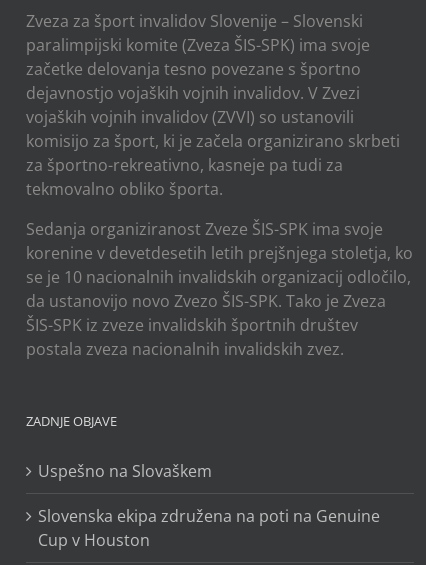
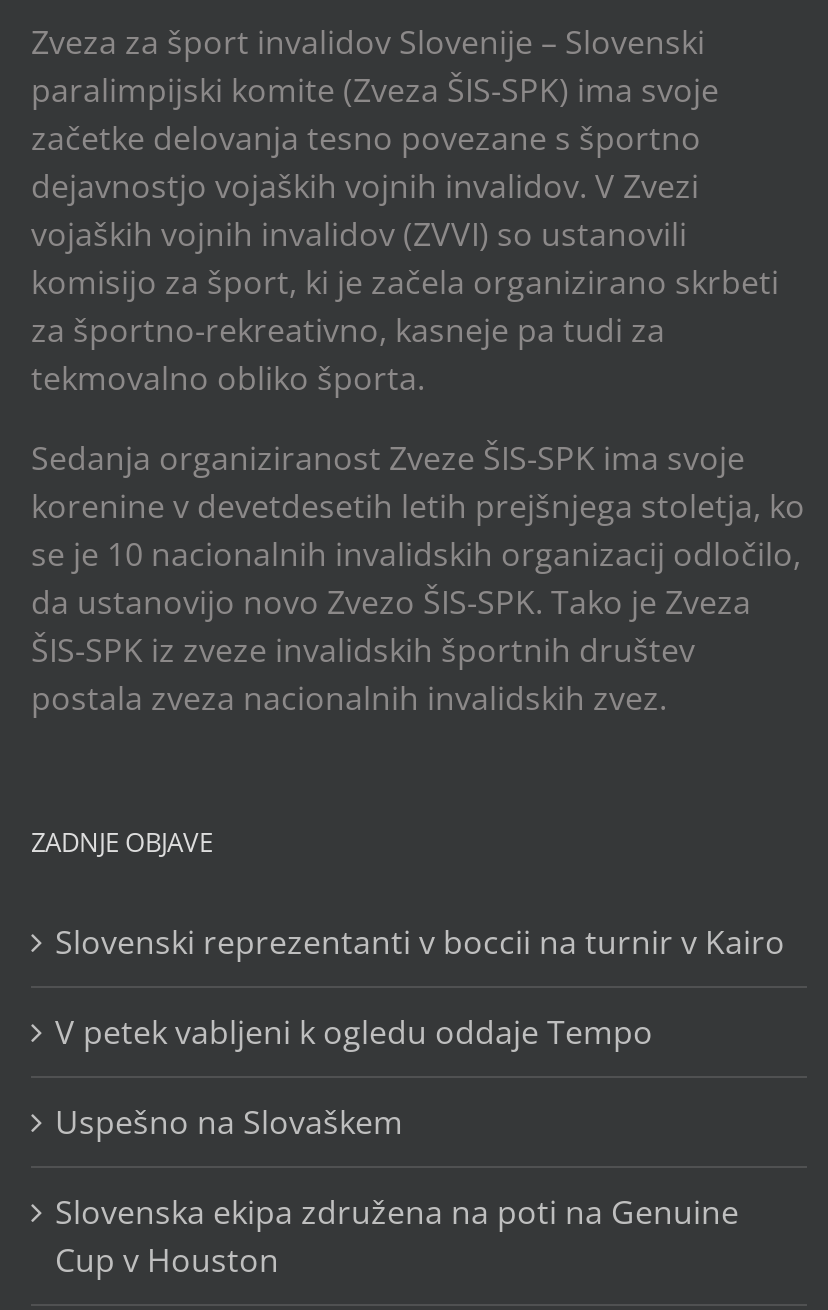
none -> [55,921,785,1055] Slovenski reprezentanti v boccii na turnir v Kairo | V petek vabljeni k ogledu oddaje Tempo

